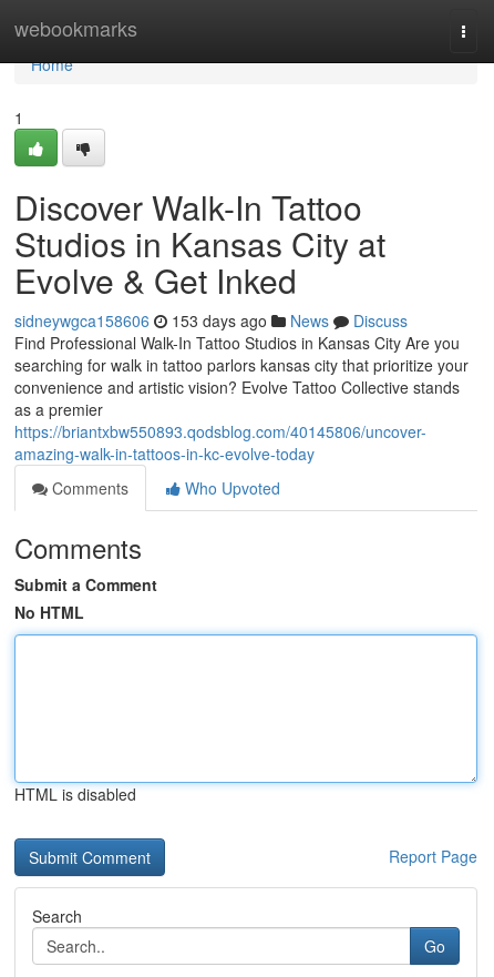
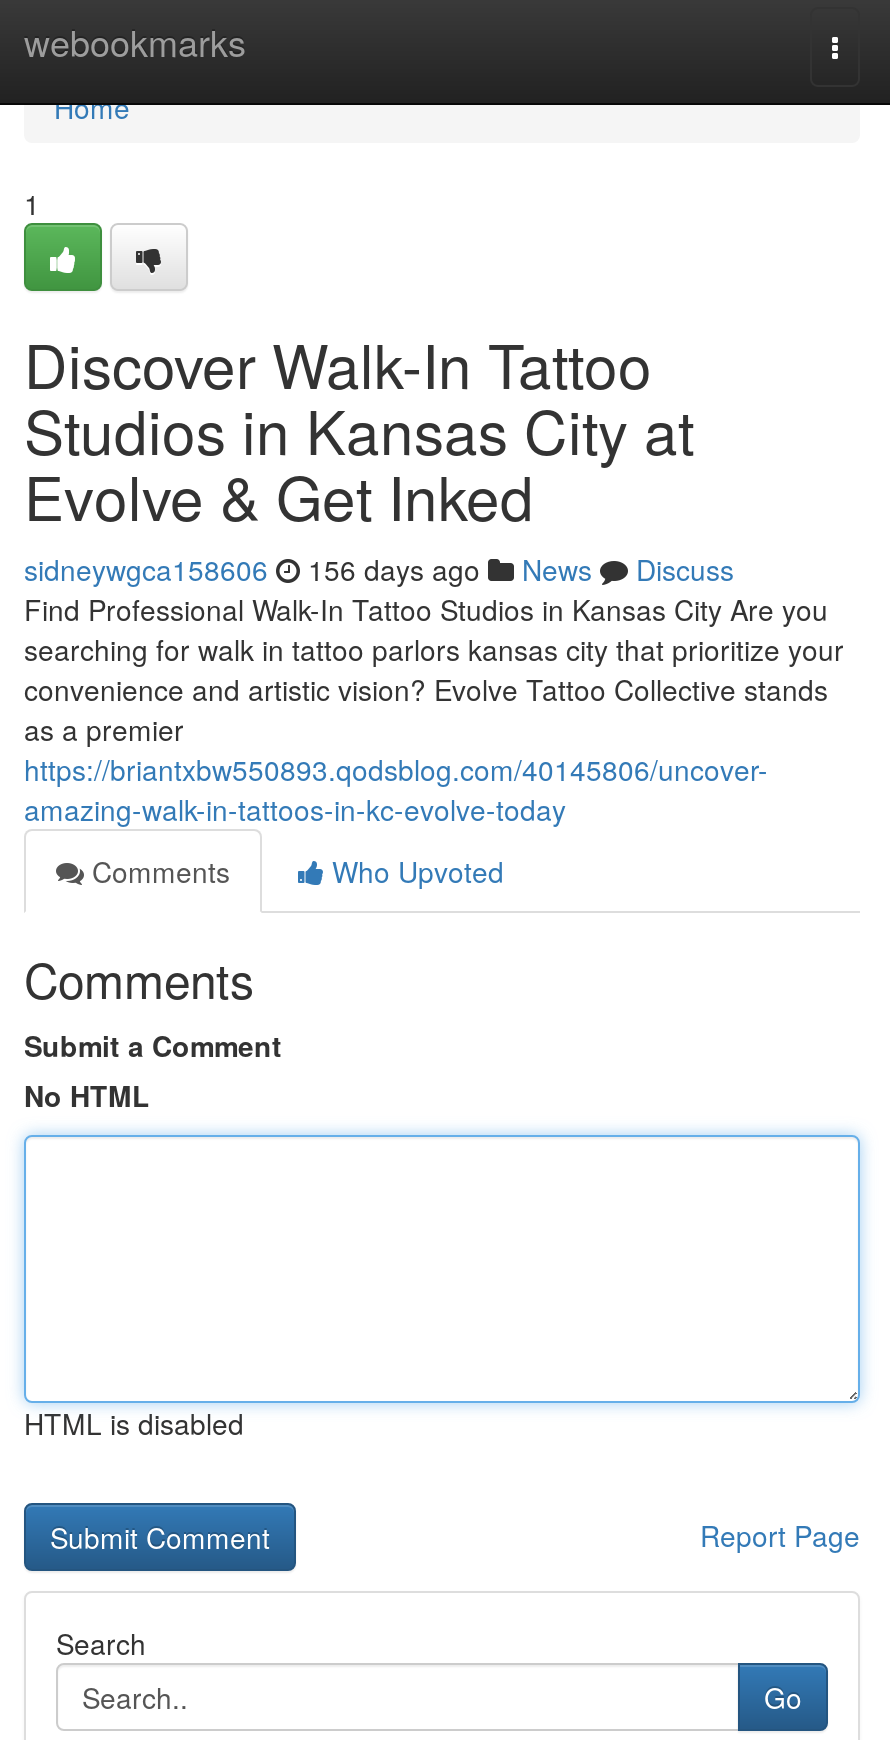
[14,309,408,332] sidneywgca158606 153 days ago News Discuss -> [24,549,734,589] sidneywgca158606 156 days ago News Discuss

